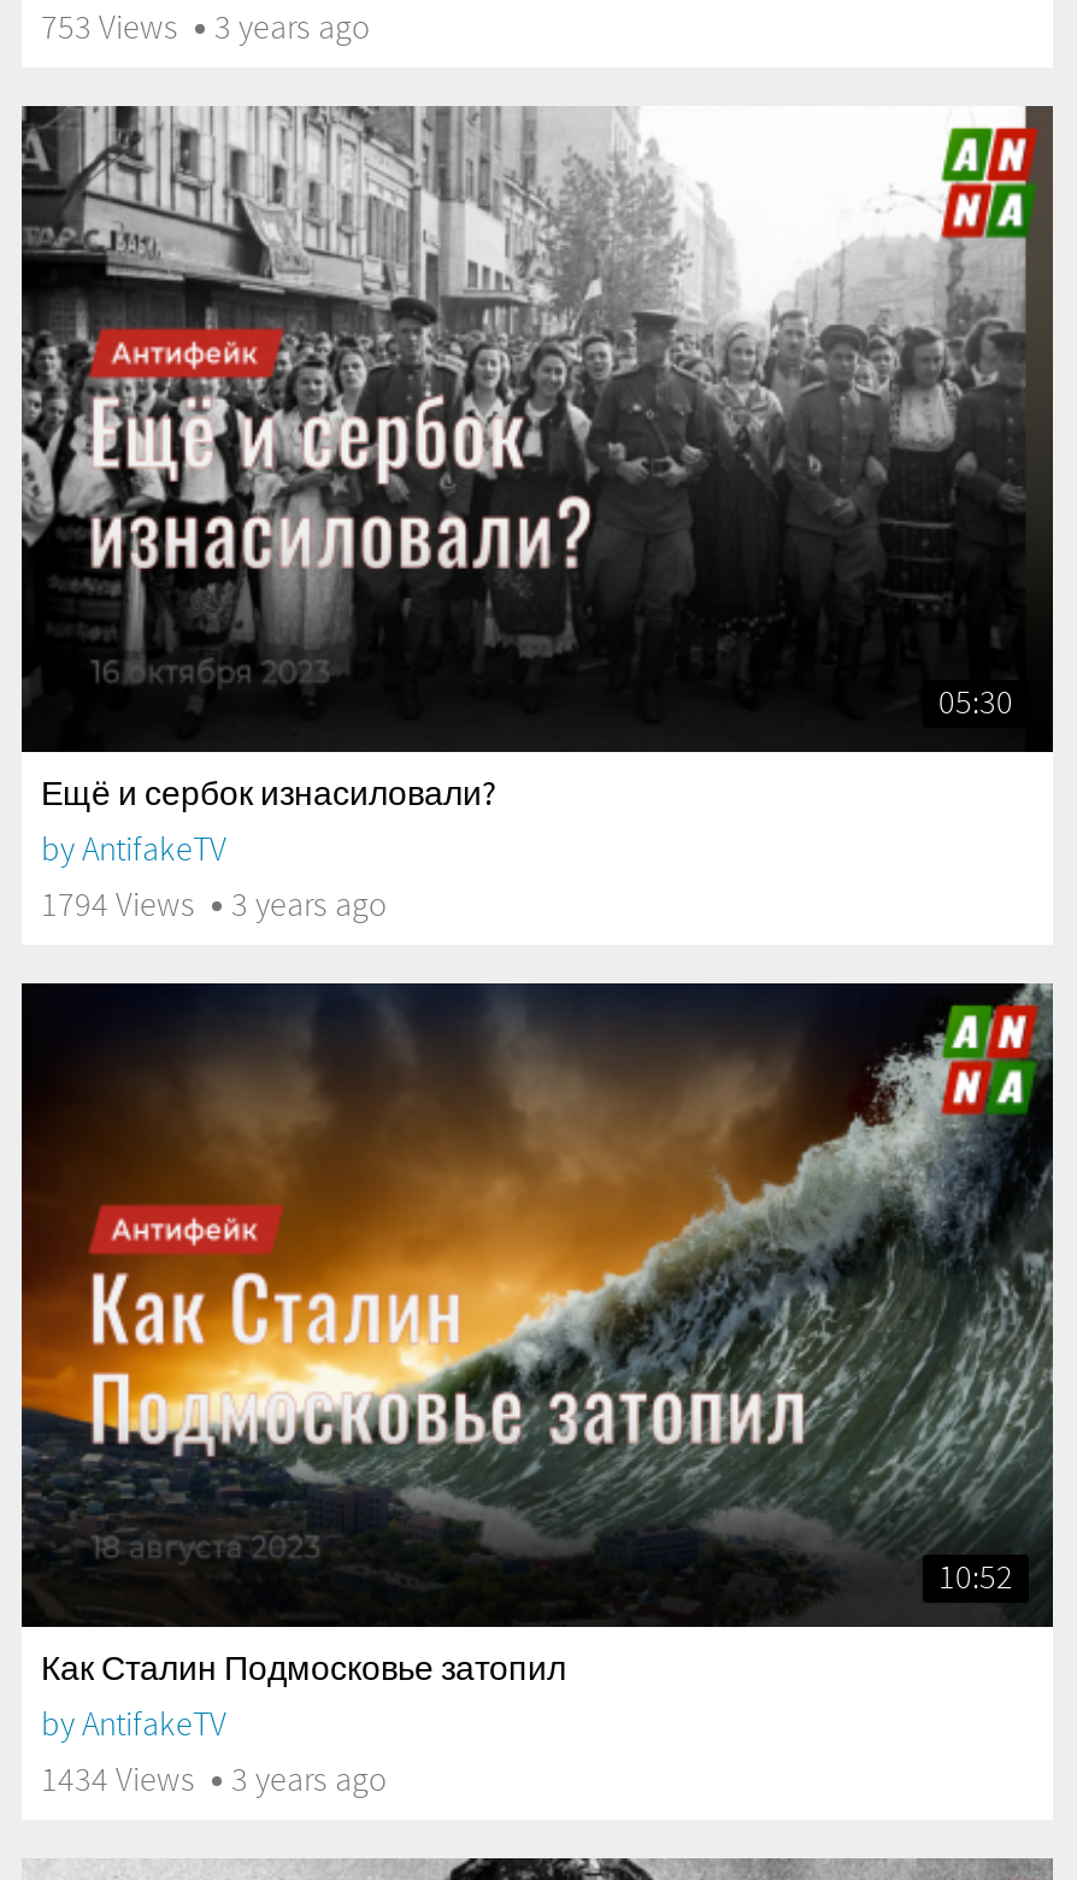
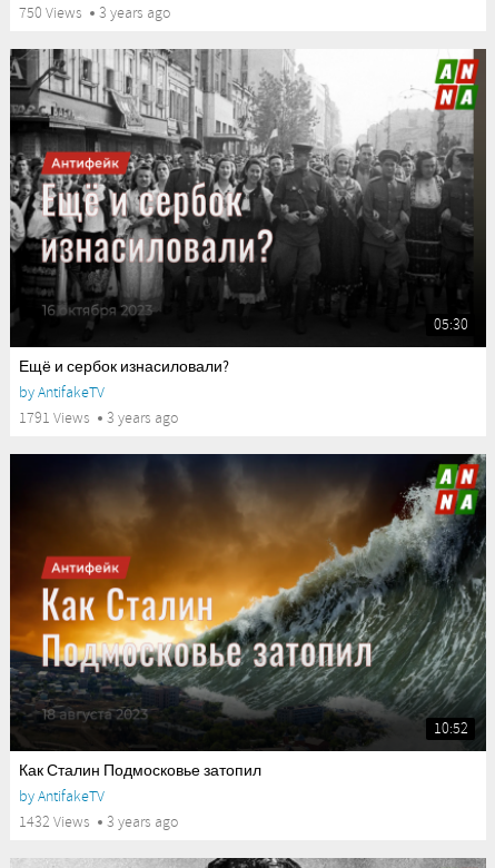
[41,7,369,48] 753 Views 3 years ago -> [19,3,170,22] 750 Views 3 years ago
[41,883,386,924] 1794 Views 3 years ago -> [19,408,178,427] 1791 Views 3 years ago
[41,1759,386,1800] 1434 Views 3 years ago -> [19,812,178,831] 1432 Views 3 years ago

